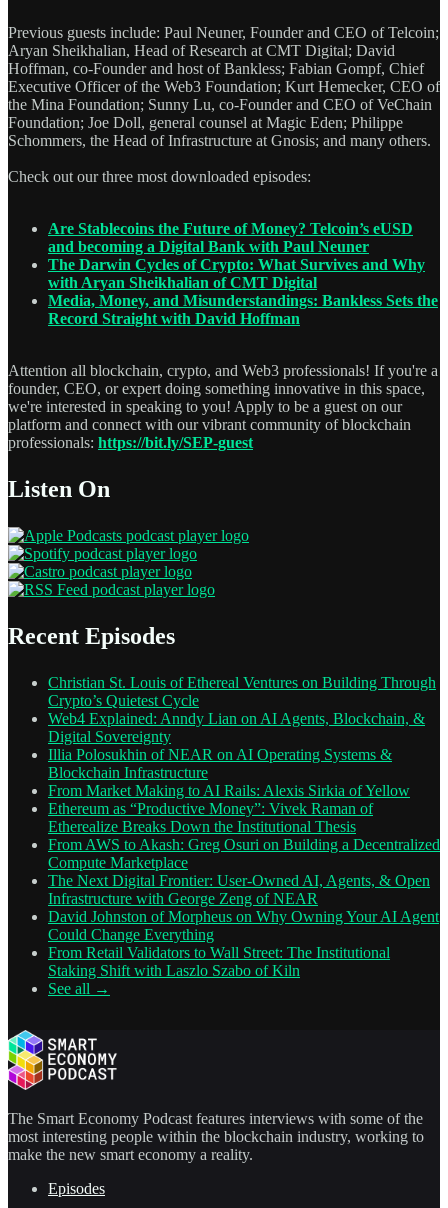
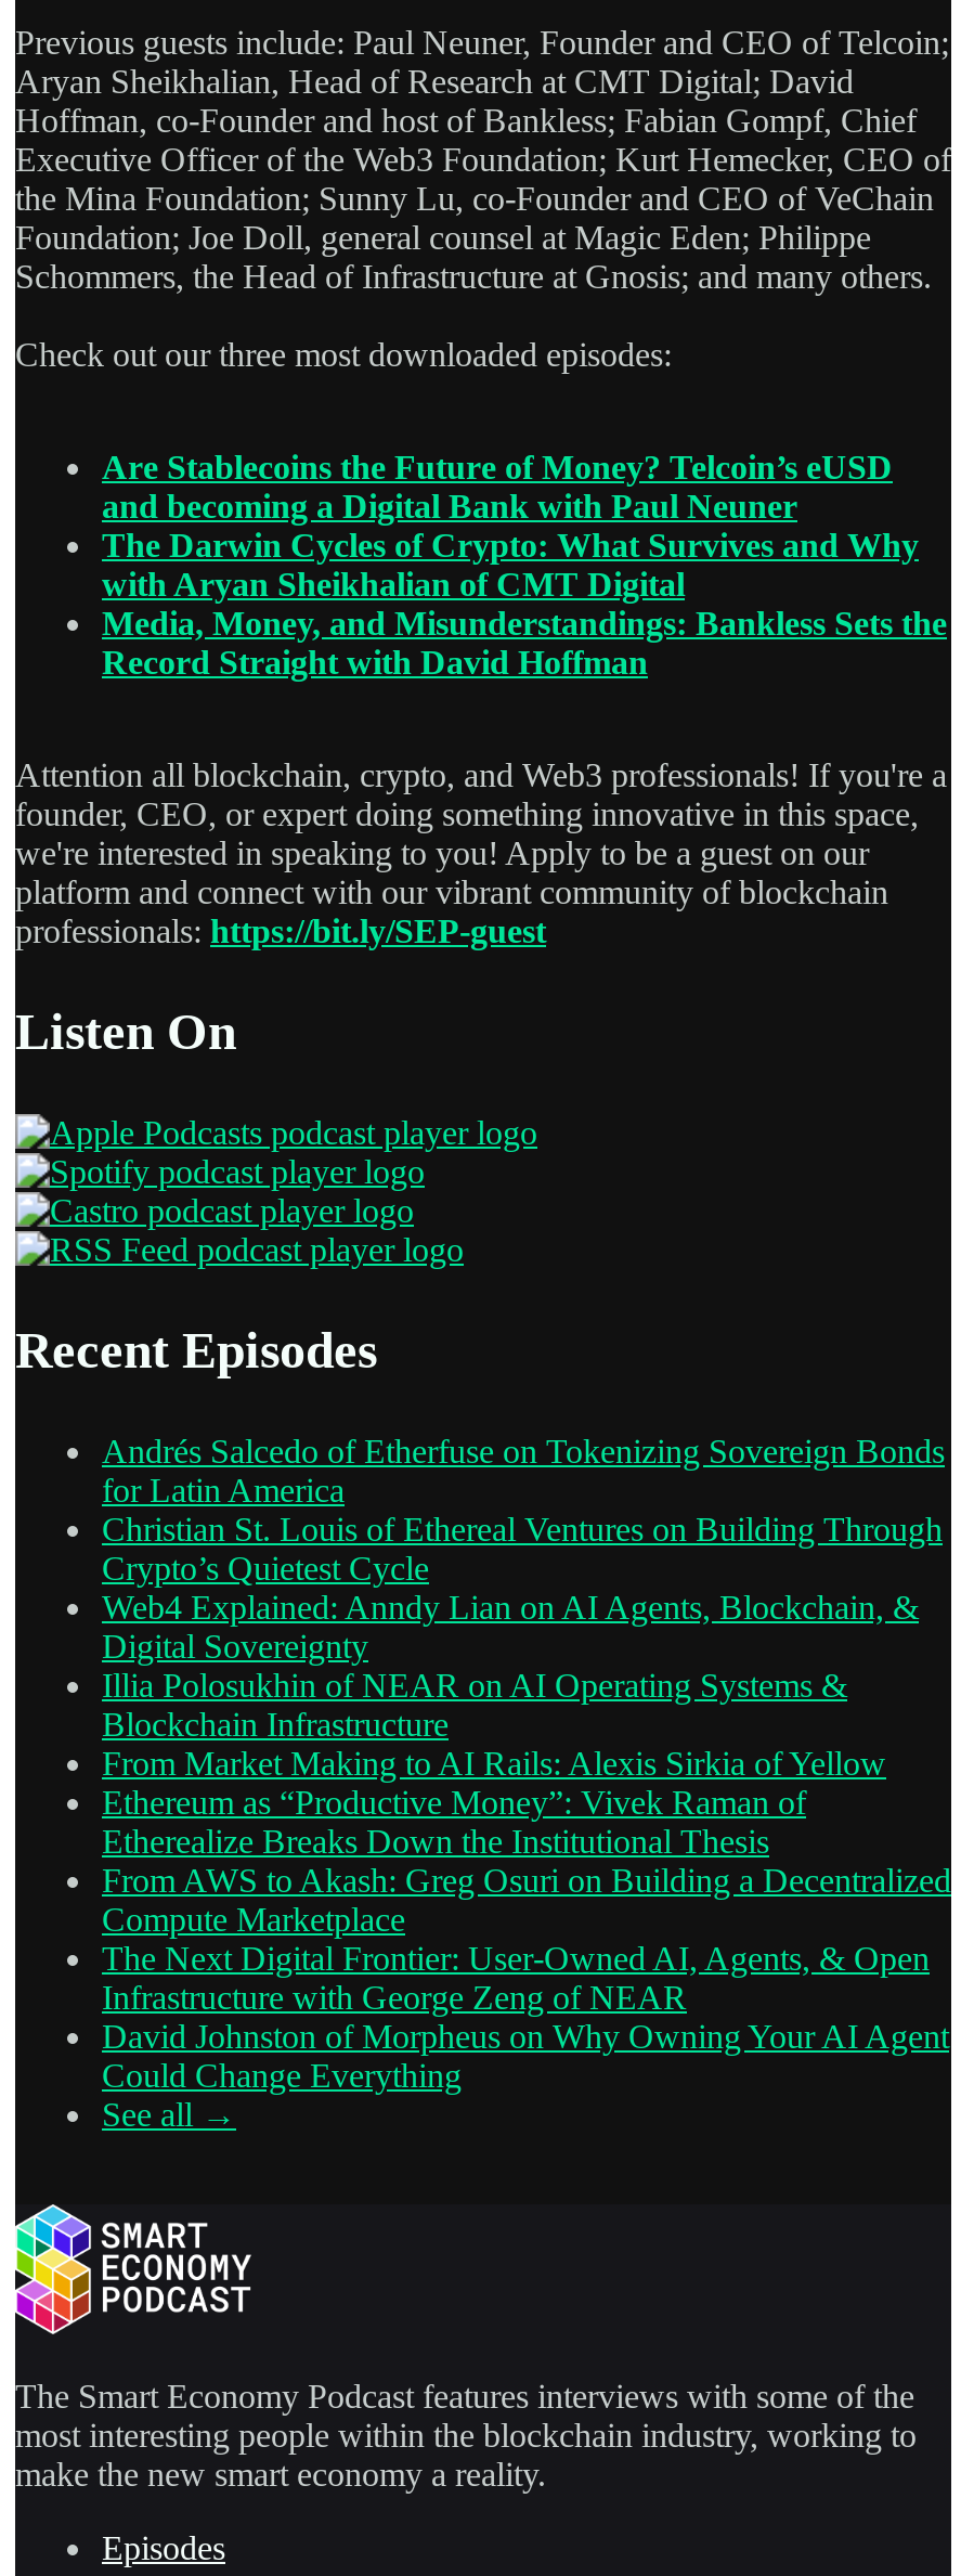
none -> [102,1433,945,1509] Andrés Salcedo of Etherfuse on Tokenizing Sovereign Bonds | for Latin America
moved [48,674,440,943] -> [102,1511,951,2094]: Christian St. Louis of Ethereal Ventures on Building Through | Crypto’s Quietest Cycle | Web4 Explained: Anndy Lian on AI Agents, Blockchain, & | ... | David Johnston of Morpheus on Why Owning Your AI Agent | Could Change Everything
[48,944,390,979] From Retail Validators to Wall Street: The Institutional | Staking Shift with Laszlo Szabo of Kiln -> none

